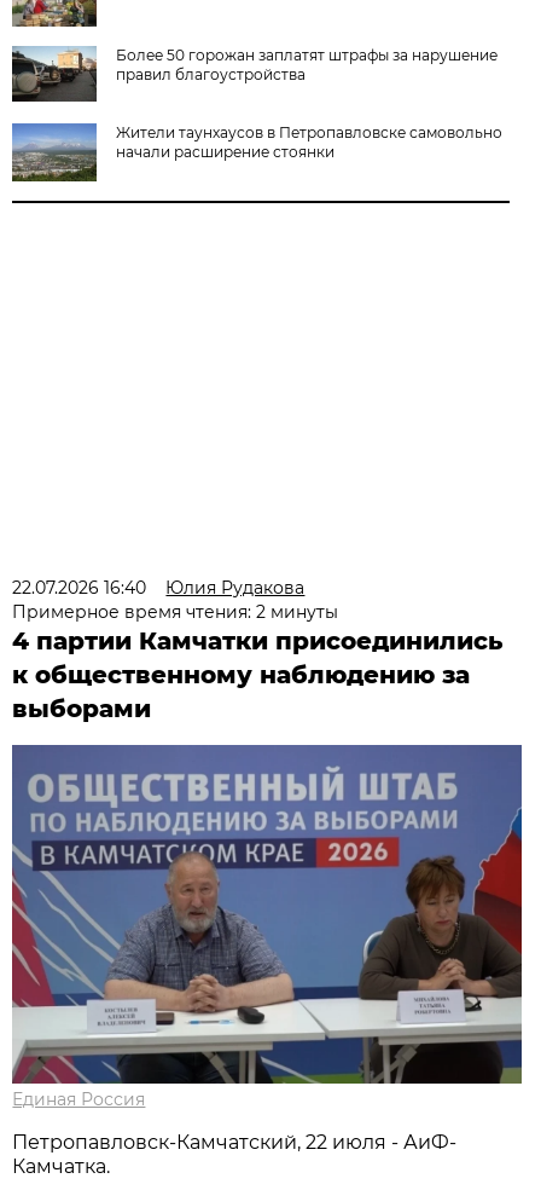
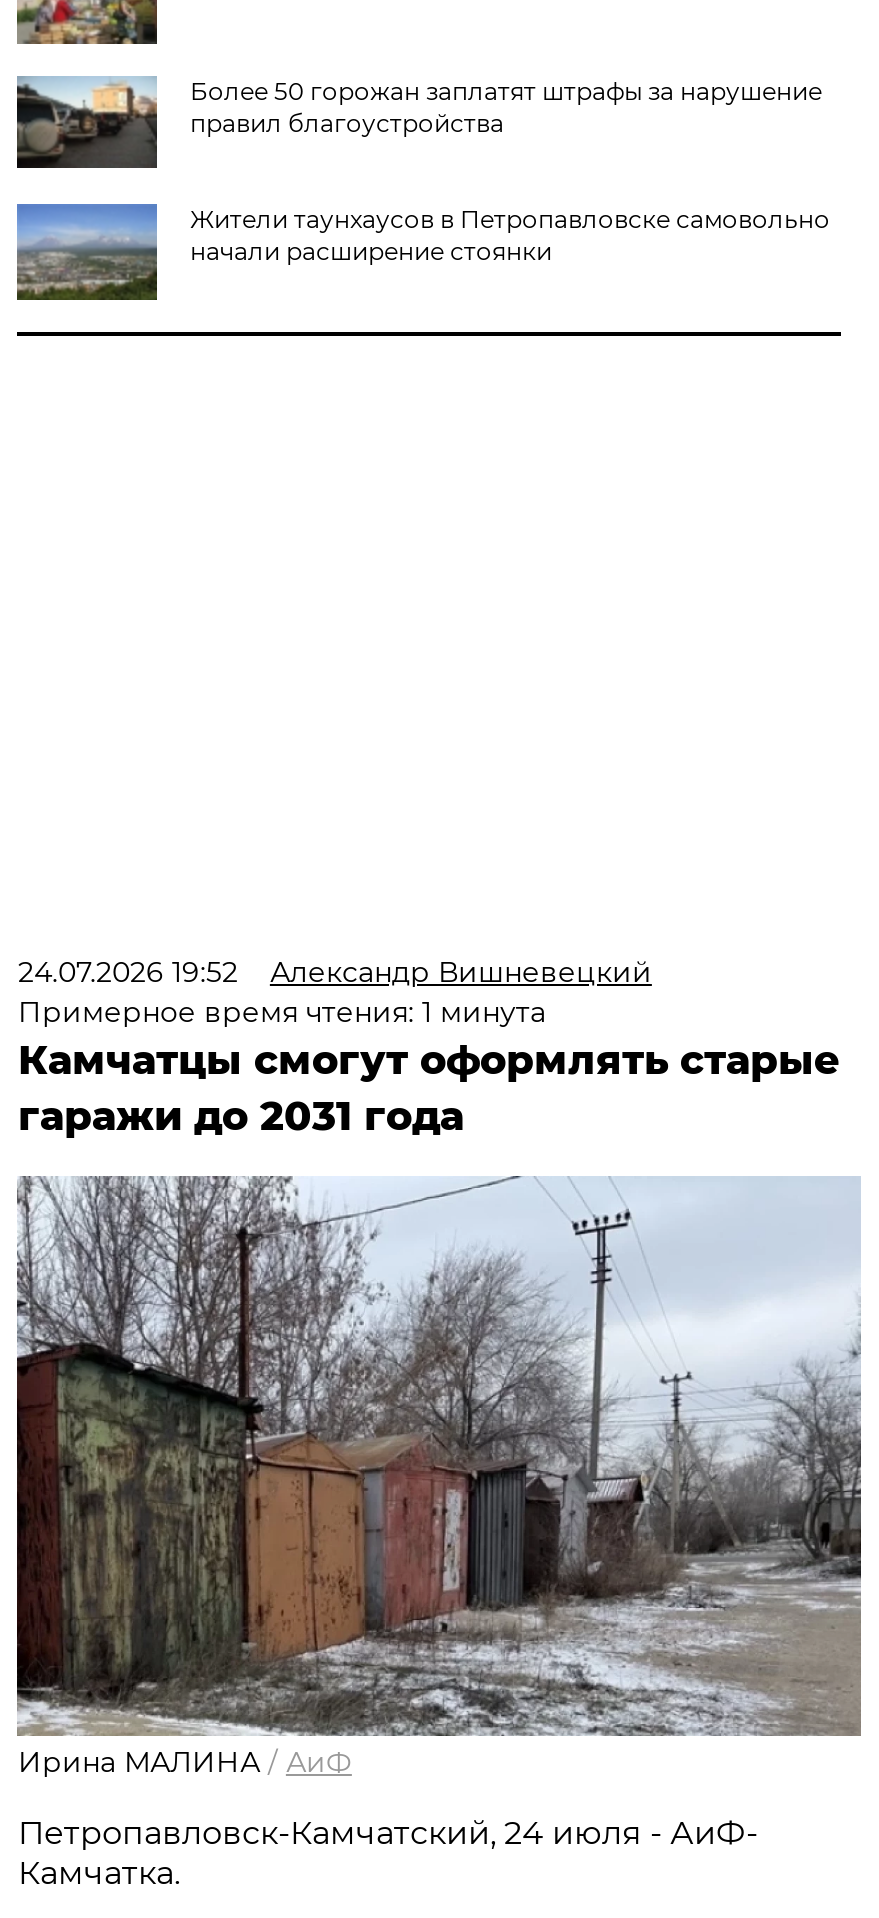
[13,577,503,723] 22.07.2026 16:40 | Юлия Рудакова | Примерное время чтения: 2 минуты | 4 партии Камчатки присоединились | к общественному наблюдению за | выборами -> [18,954,840,1140] 24.07.2026 19:52 | Александр Вишневецкий | Примерное время чтения: 1 минута | Камчатцы смогут оформлять старые | гаражи до 2031 года
[11,744,523,1110] [image] | Единая Россия -> [15,1176,863,1780] [image] | Ирина МАЛИНА / АиФ
[13,1131,457,1154] Петропавловск-Камчатский, 22 июля - АиФ- -> [18,1814,758,1852] Петропавловск-Камчатский, 24 июля - АиФ-

